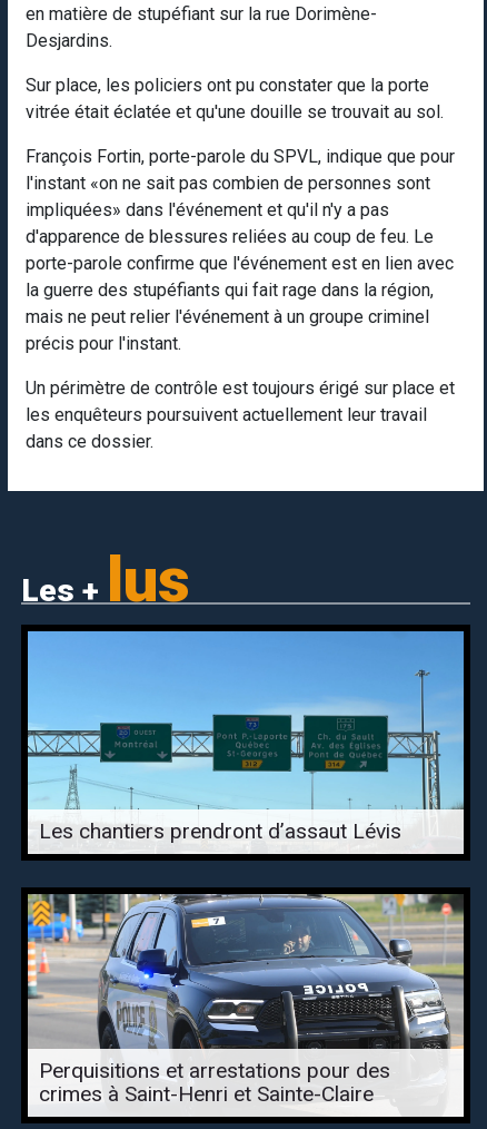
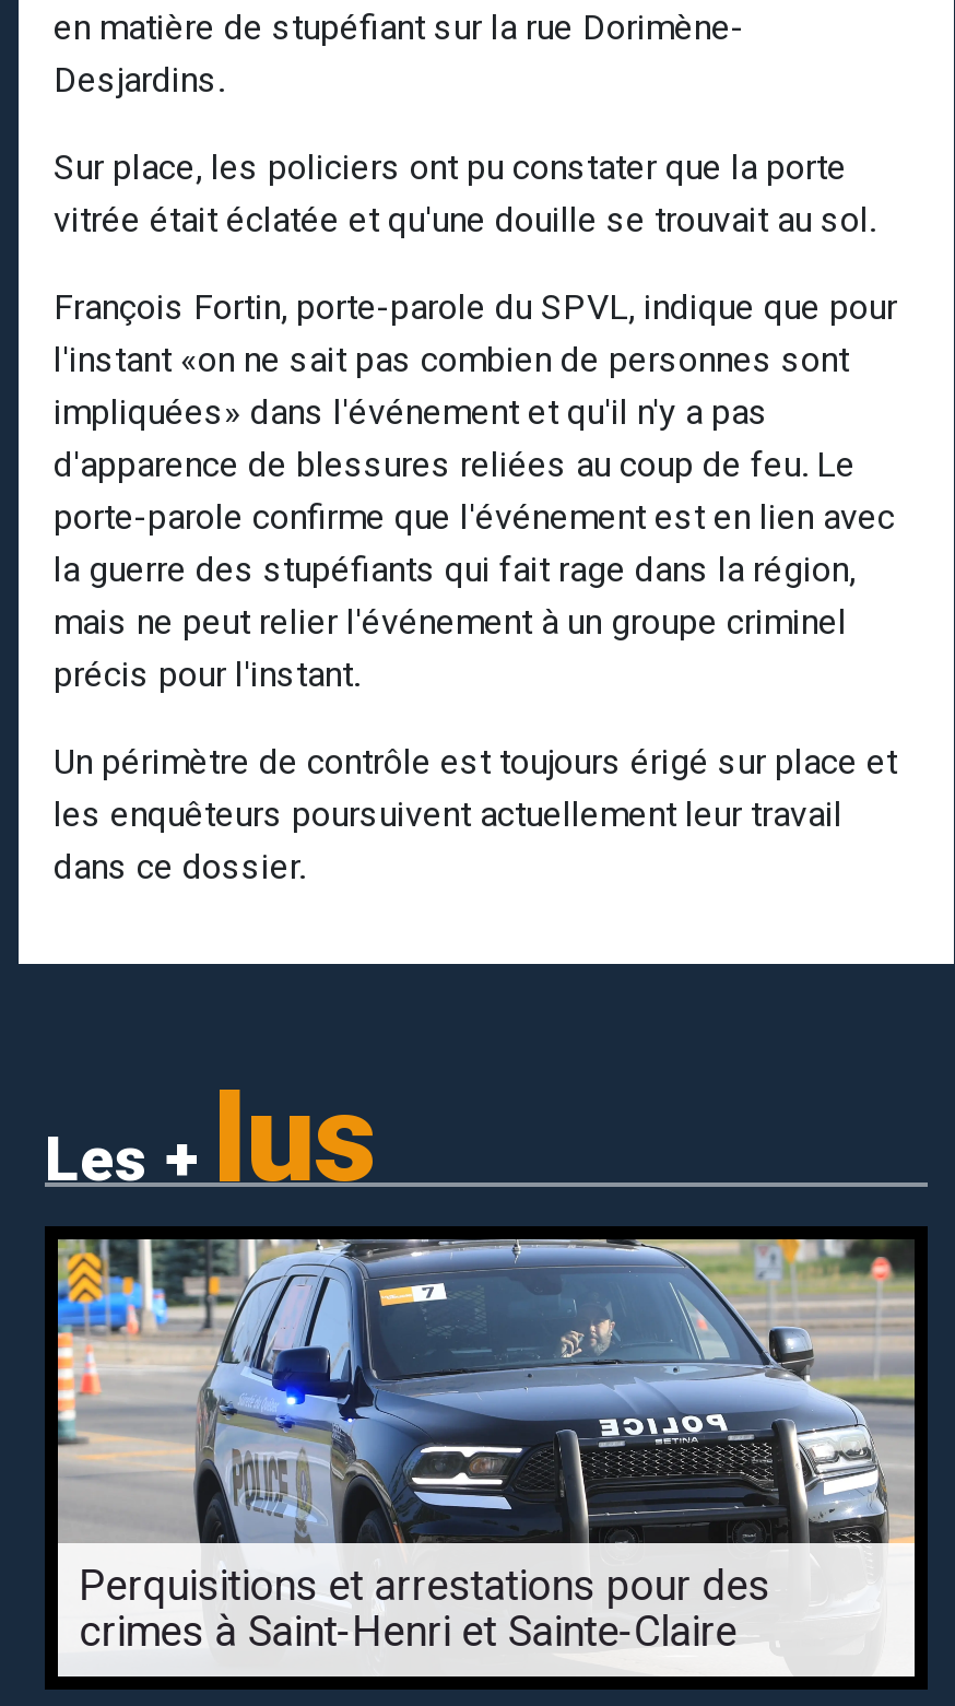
[27,630,465,844] [image] | Les chantiers prendront d’assaut Lévis -> none

